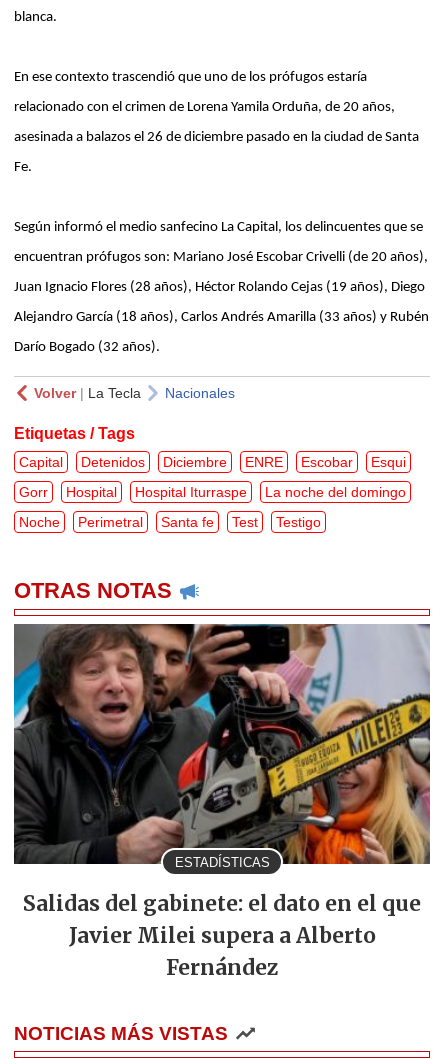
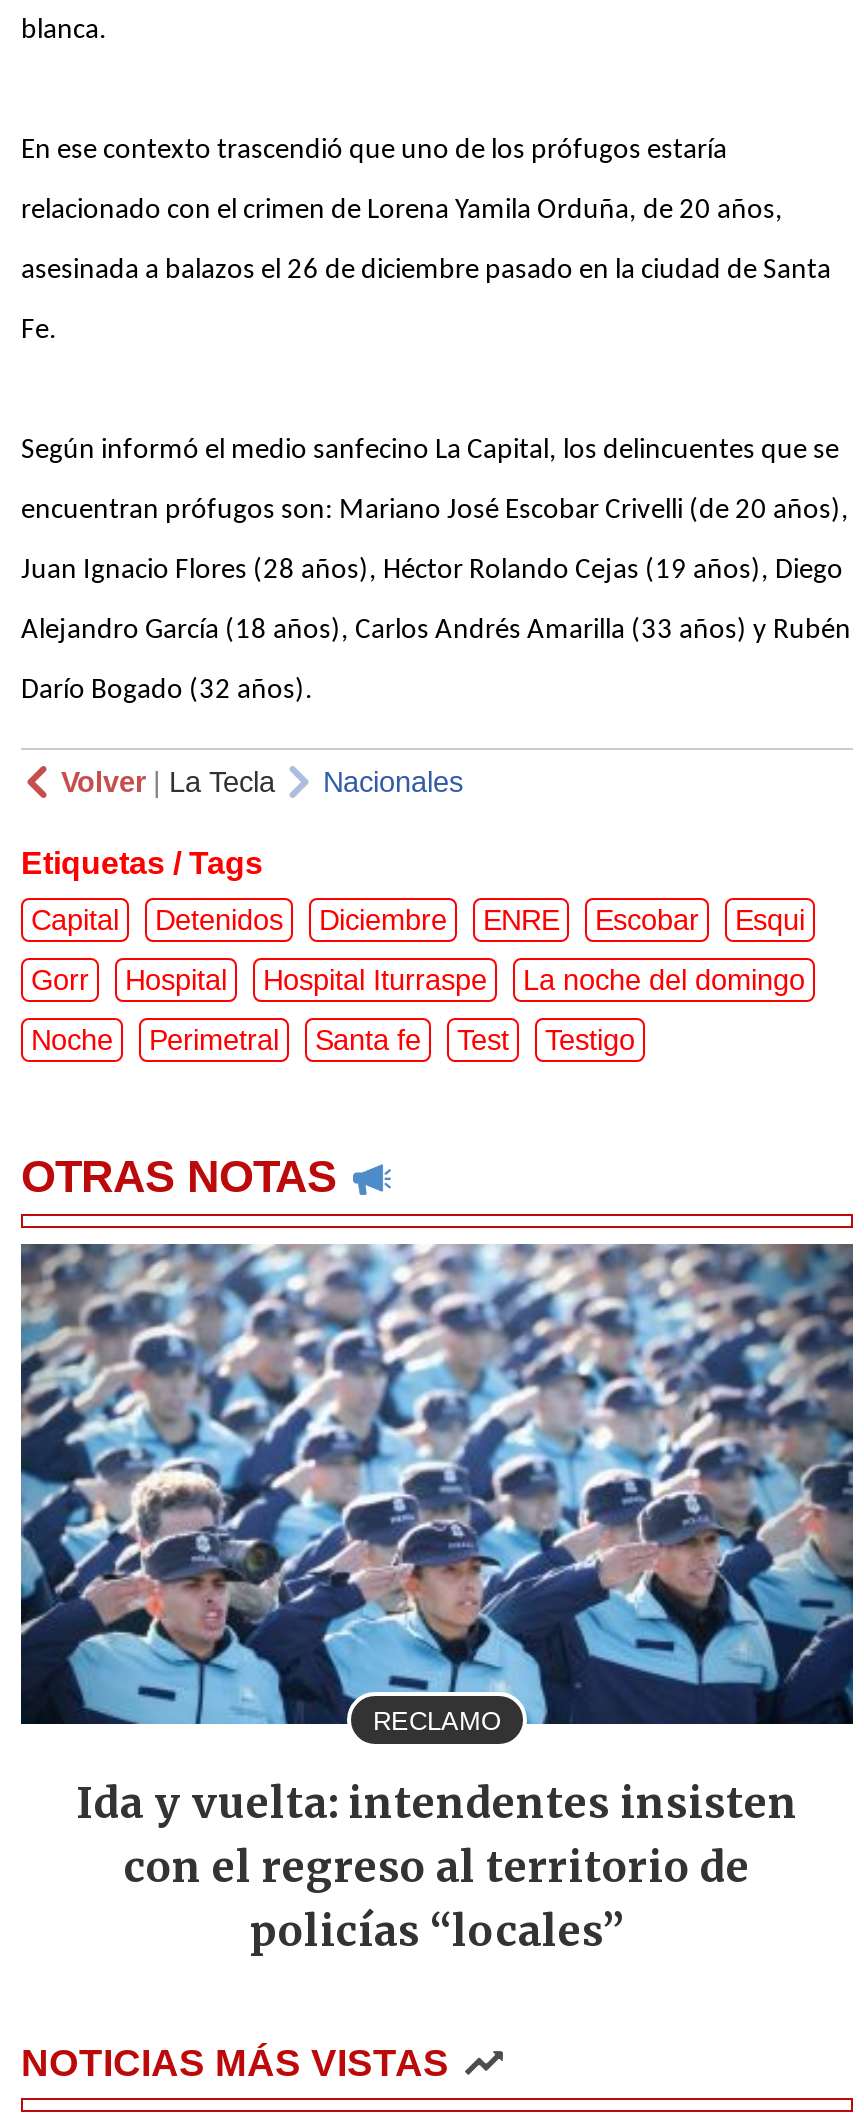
[13,623,431,869] [image] | ESTADÍSTICAS -> [19,1242,855,1735] [image] | RECLAMO
[23,890,421,980] Salidas del gabinete: el dato en el que | Javier Milei supera a Alberto | Fernández -> [76,1777,798,1957] Ida y vuelta: intendentes insisten | con el regreso al territorio de | policías “locales”

